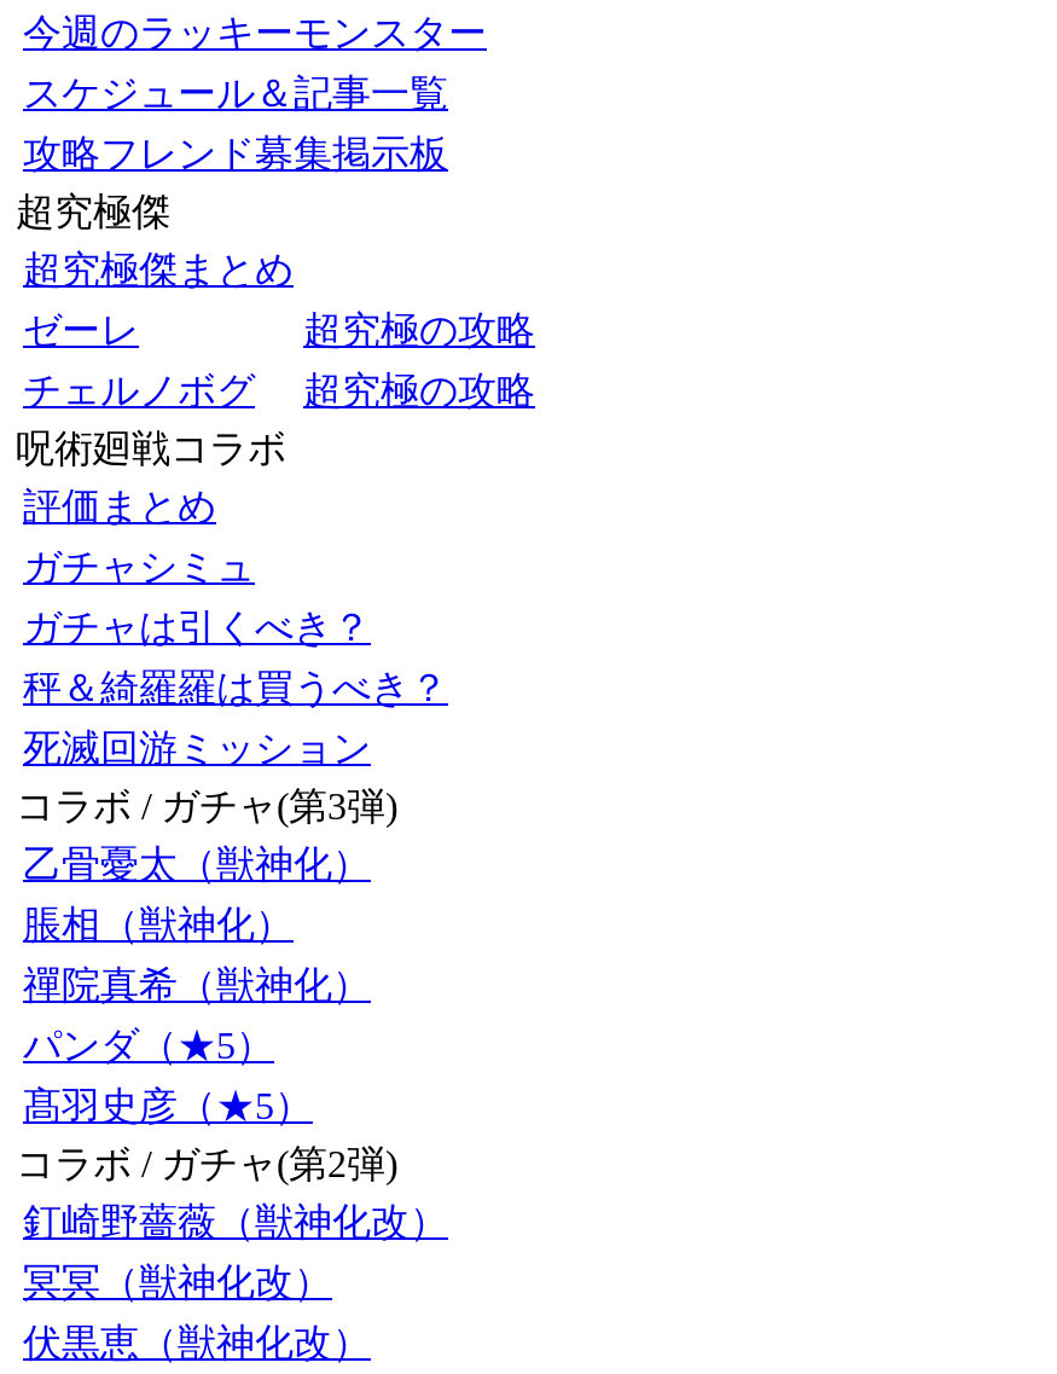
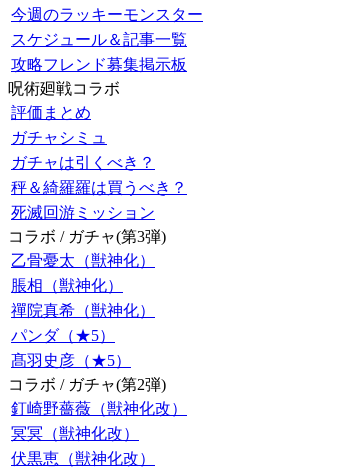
[16,191,535,411] 超究極傑 | 超究極傑まとめ | ゼーレ | 超究極の攻略 | チェルノボグ | 超究極の攻略 -> none

